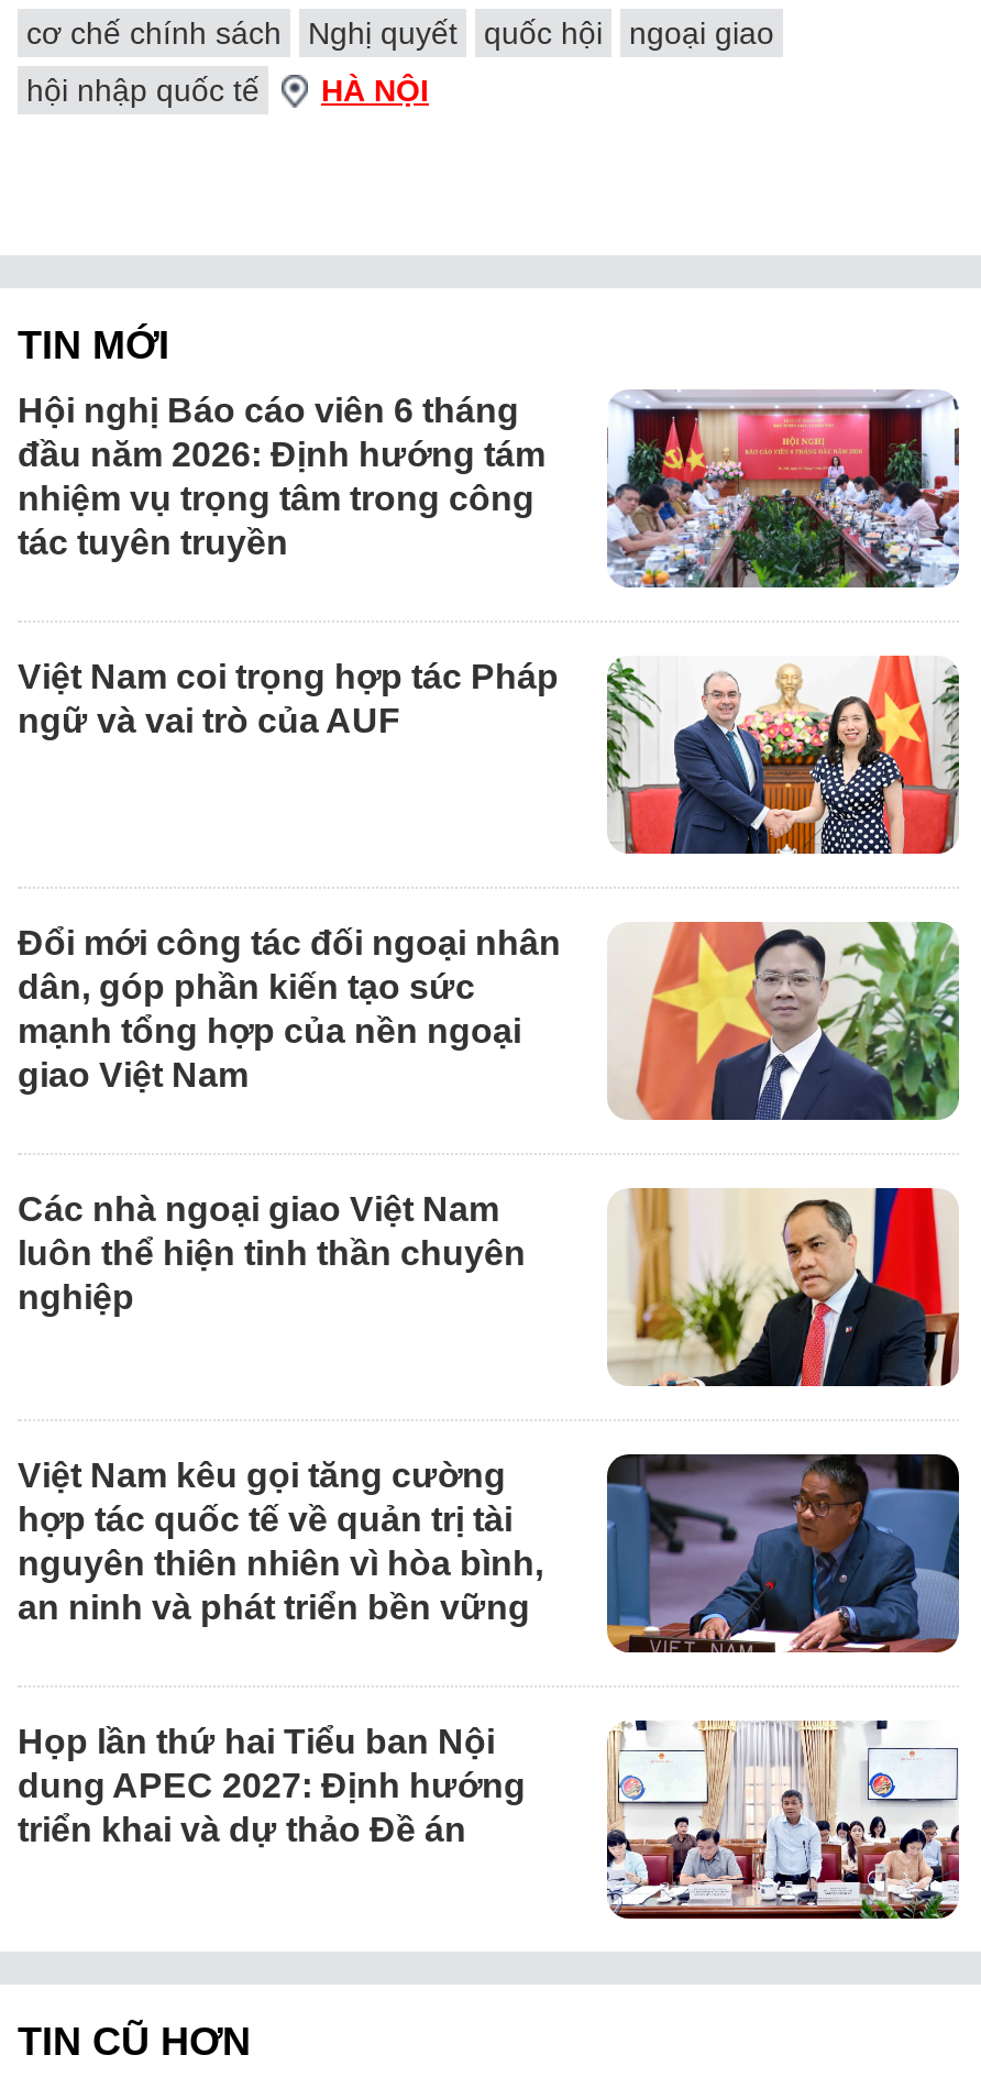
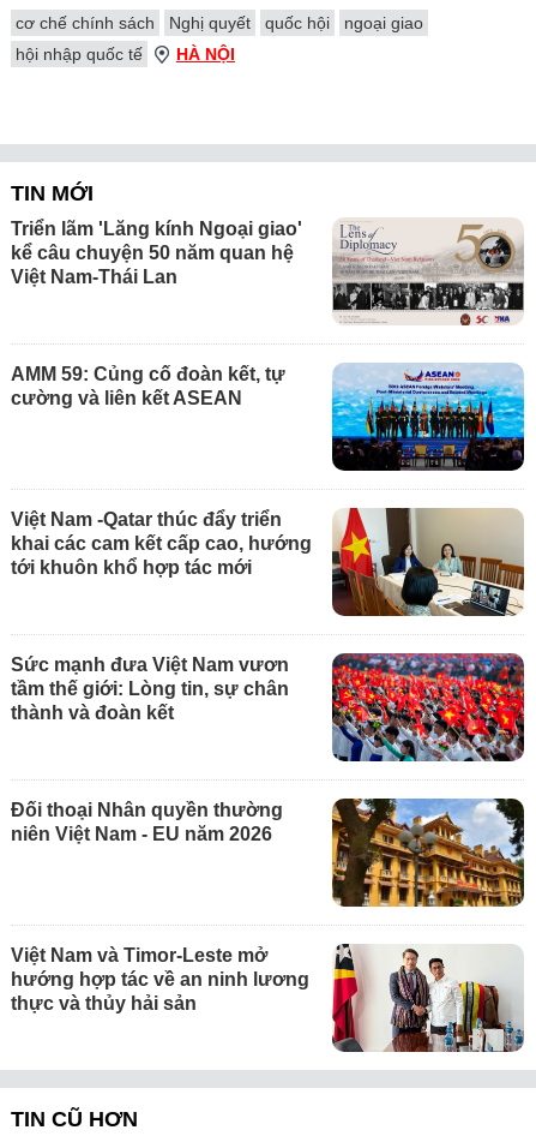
[18,389,959,590] [image] | Hội nghị Báo cáo viên 6 tháng | đầu năm 2026: Định hướng tám | nhiệm vụ trọng tâm trong công | tác tuyên truyền -> [11,219,525,325] [image] | Triển lãm 'Lăng kính Ngoại giao' | kể câu chuyện 50 năm quan hệ | Việt Nam-Thái Lan
[18,653,961,856] [image] | Việt Nam coi trọng hợp tác Pháp | ngữ và vai trò của AUF -> [11,363,525,472] [image] | AMM 59: Củng cố đoàn kết, tự | cường và liên kết ASEAN
[18,920,961,1122] [image] | Đổi mới công tác đối ngoại nhân | dân, góp phần kiến tạo sức | mạnh tổng hợp của nền ngoại | giao Việt Nam -> [11,507,525,617] [image] | Việt Nam -Qatar thúc đẩy triển | khai các cam kết cấp cao, hướng | tới khuôn khổ hợp tác mới
[18,1186,961,1388] [image] | Các nhà ngoại giao Việt Nam | luôn thể hiện tinh thần chuyên | nghiệp -> [11,652,525,763] [image] | Sức mạnh đưa Việt Nam vươn | tầm thế giới: Lòng tin, sự chân | thành và đoàn kết
[18,1452,961,1655] [image] | Việt Nam kêu gọi tăng cường | hợp tác quốc tế về quản trị tài | nguyên thiên nhiên vì hòa bình, | an ninh và phát triển bền vững -> [11,797,525,908] [image] | Đối thoại Nhân quyền thường | niên Việt Nam - EU năm 2026
[18,1718,959,1921] [image] | Họp lần thứ hai Tiểu ban Nội | dung APEC 2027: Định hướng | triển khai và dự thảo Đề án -> [11,943,524,1053] [image] | Việt Nam và Timor-Leste mở | hướng hợp tác về an ninh lương | thực và thủy hải sản

